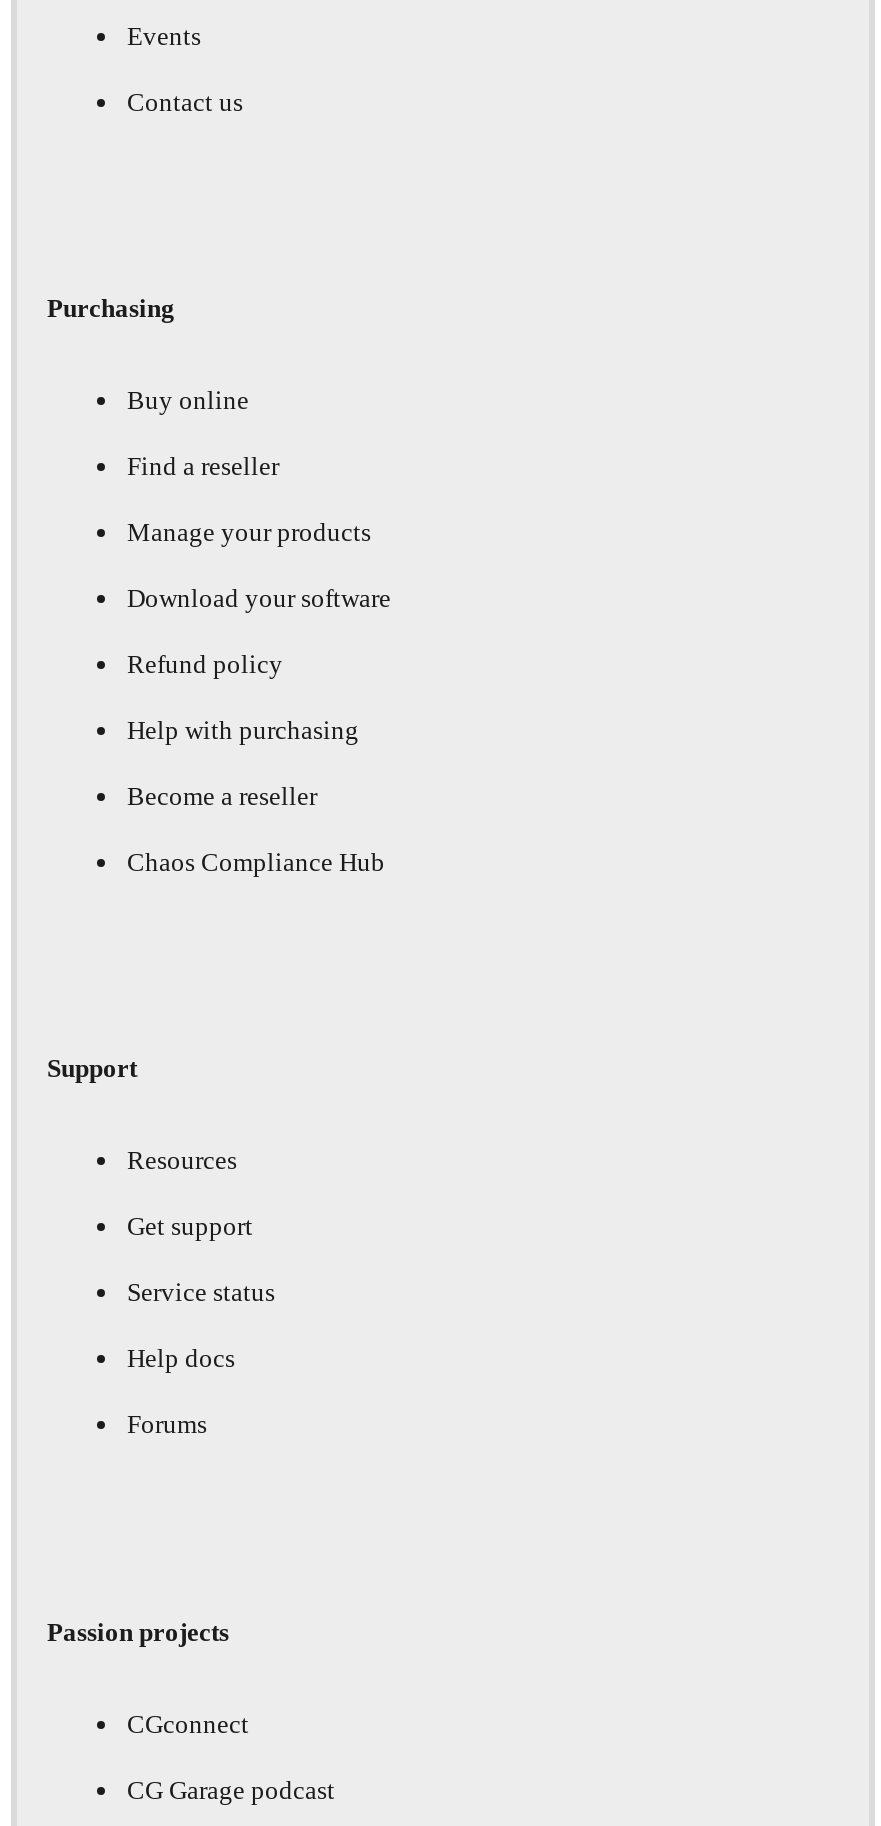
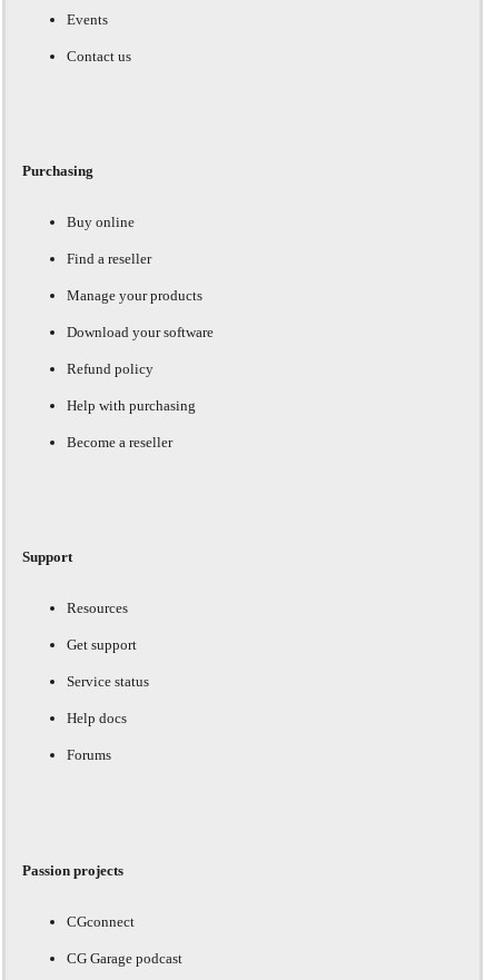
[127,847,385,877] Chaos Compliance Hub -> none

